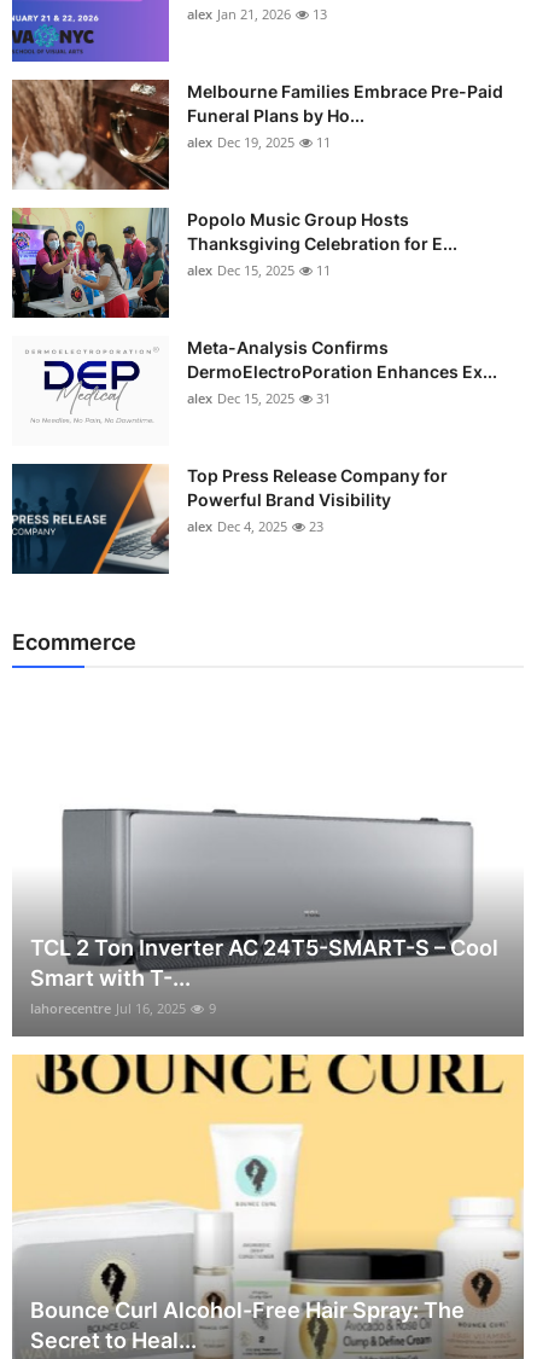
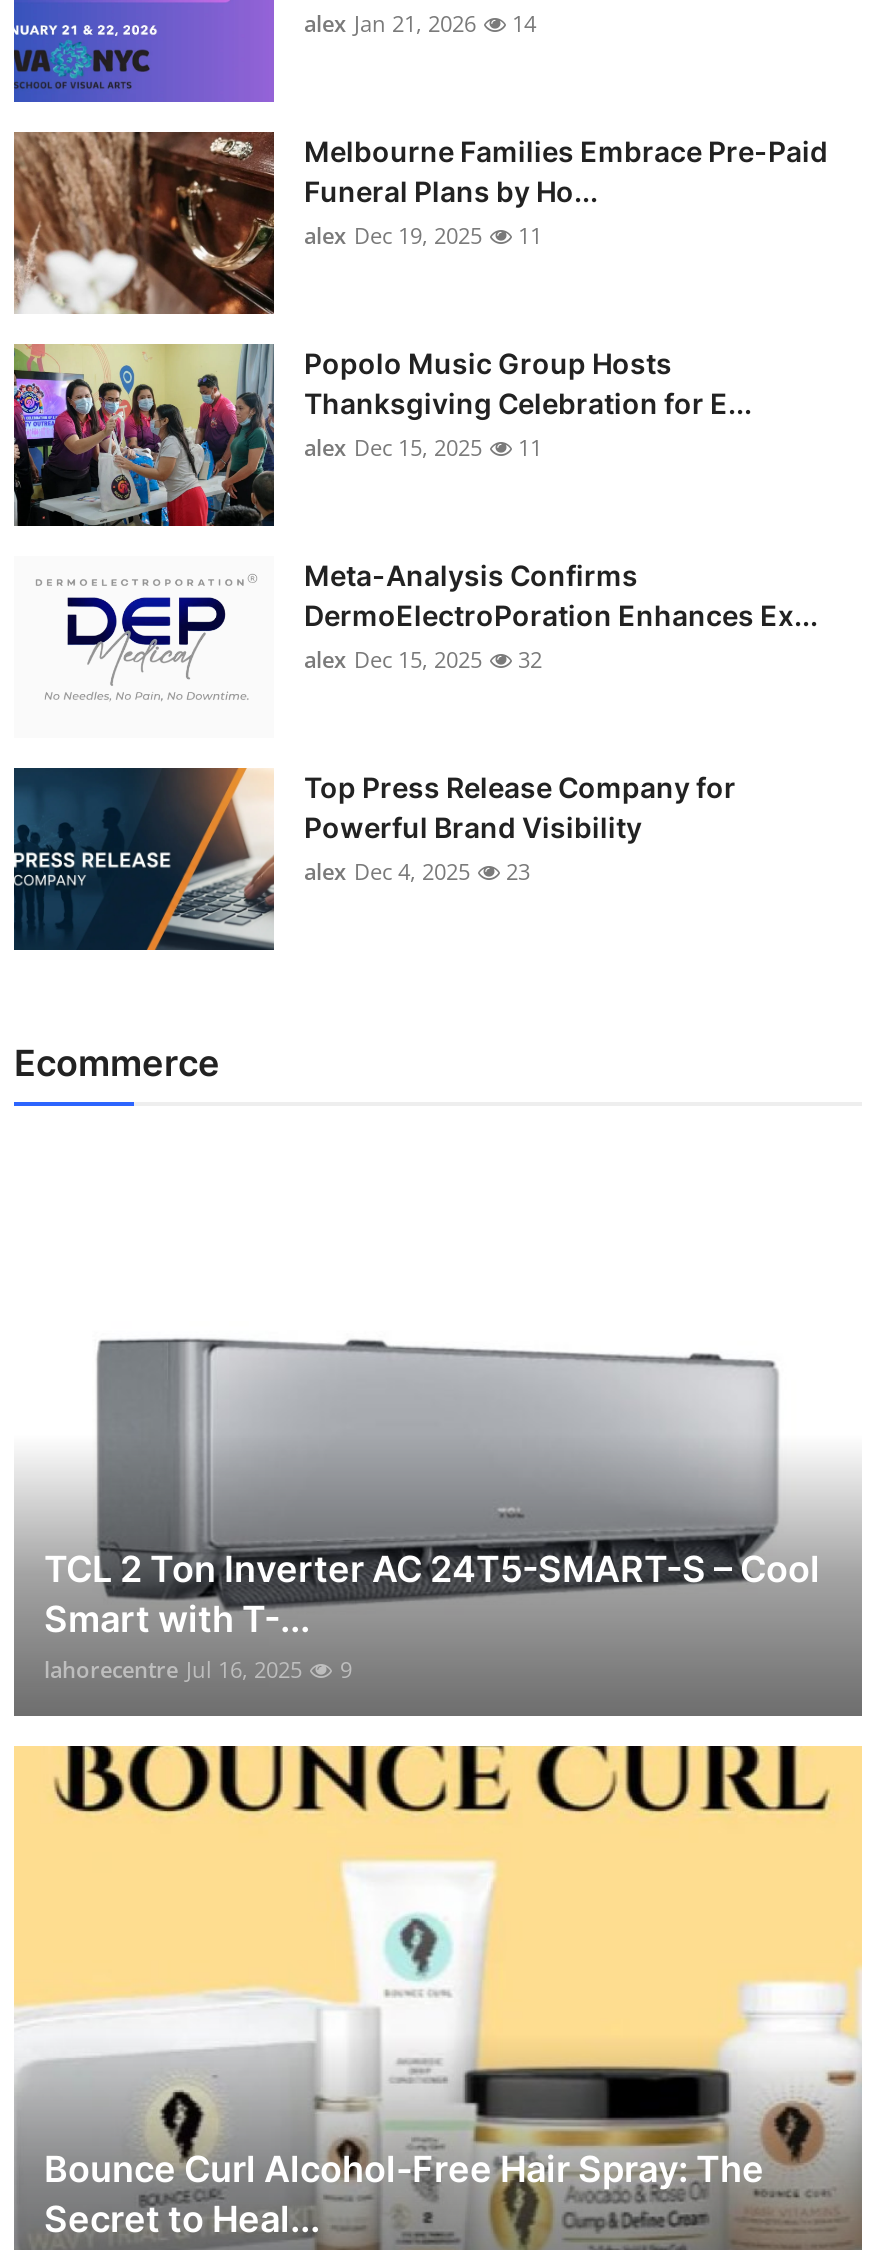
[187,5,327,23] alex Jan 21, 2026 13 -> [304,8,536,38] alex Jan 21, 2026 14
[187,389,331,407] alex Dec 15, 2025 31 -> [304,644,542,674] alex Dec 15, 2025 32

